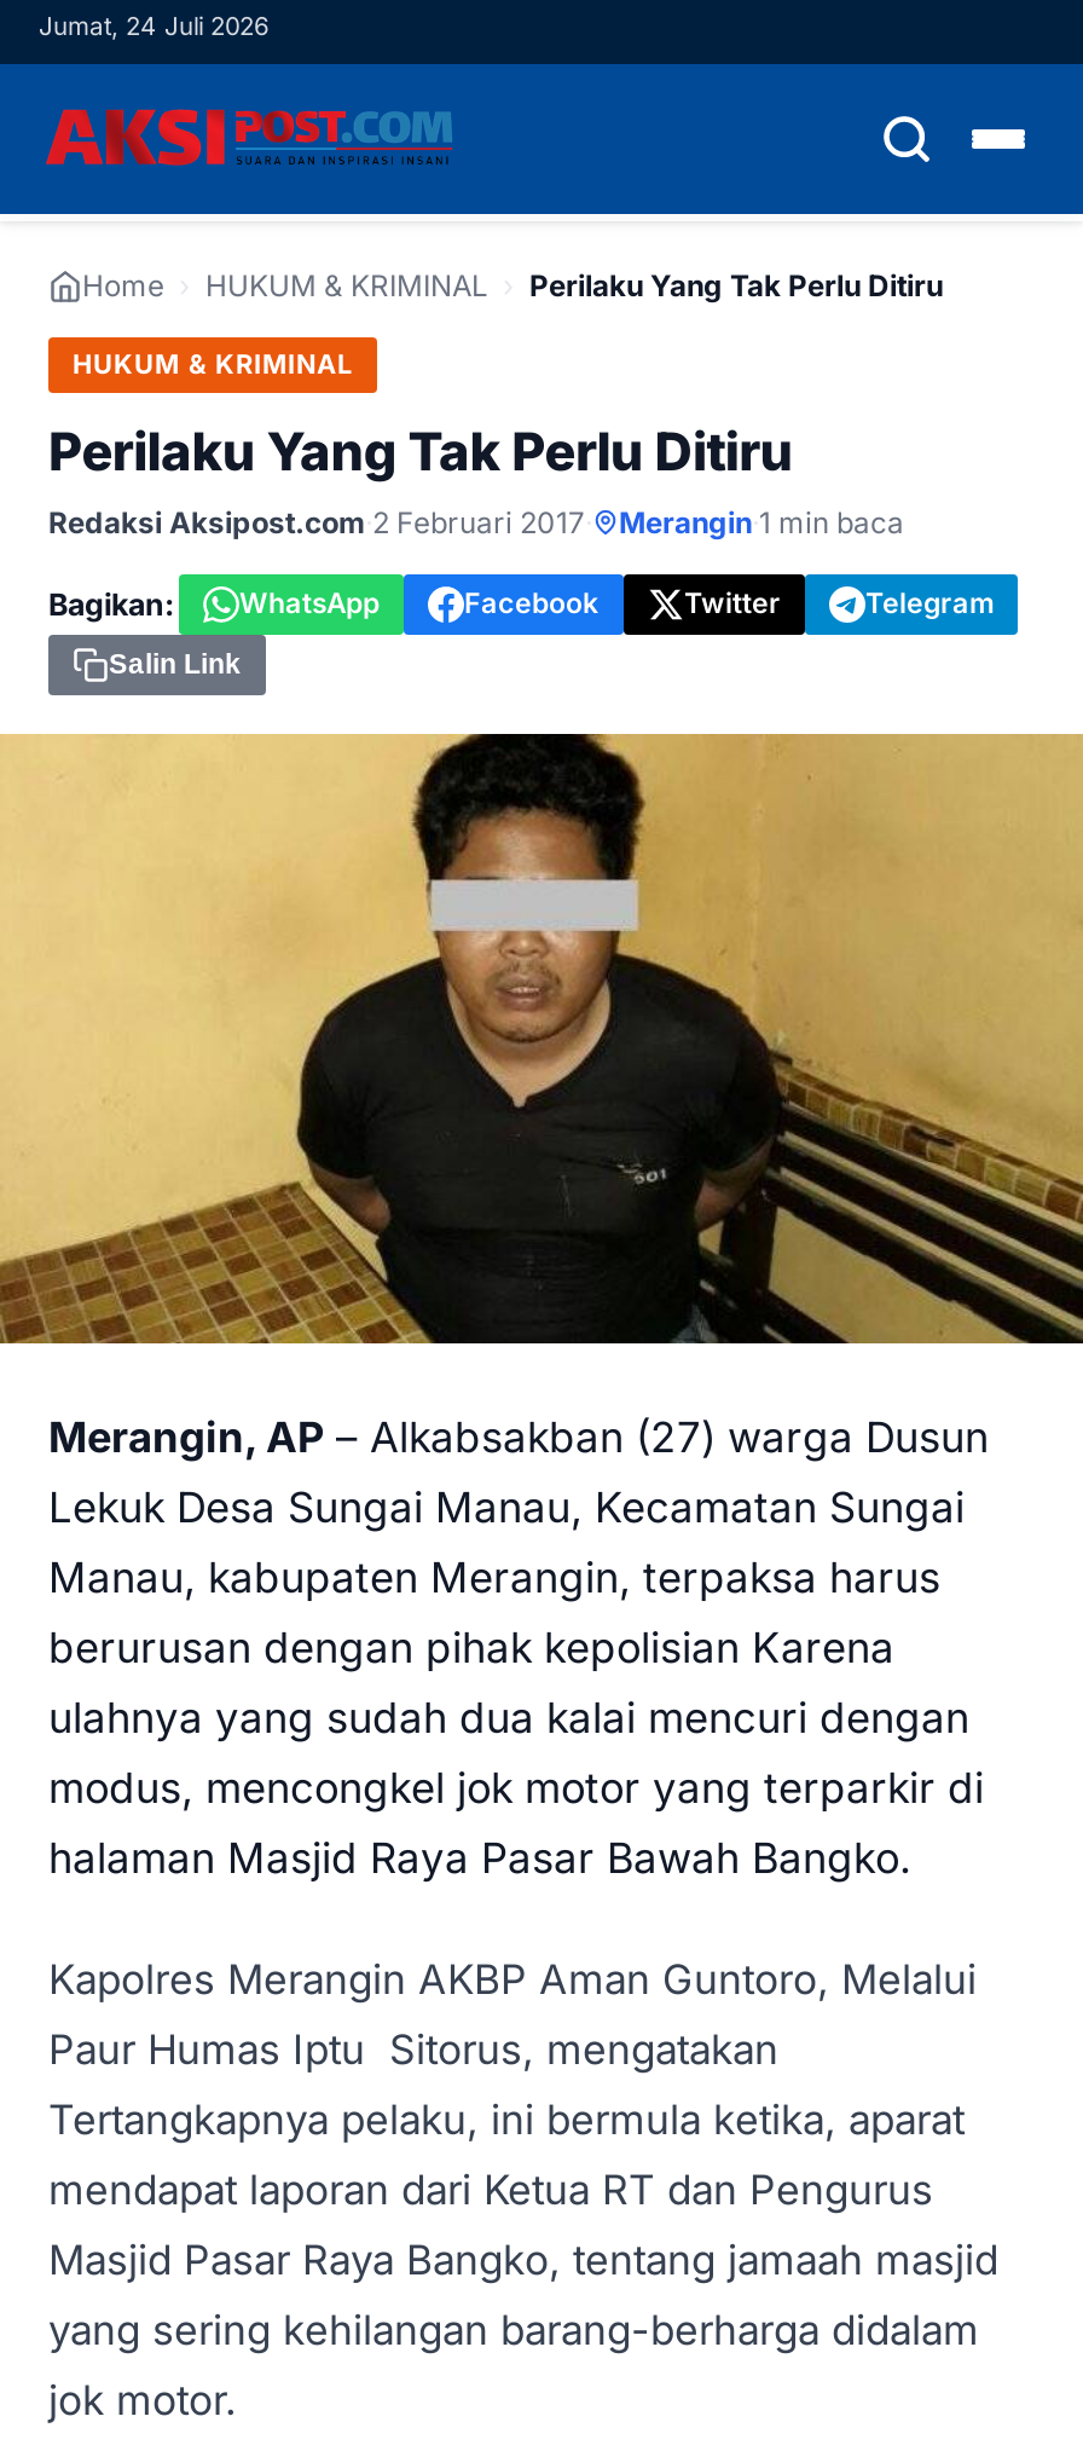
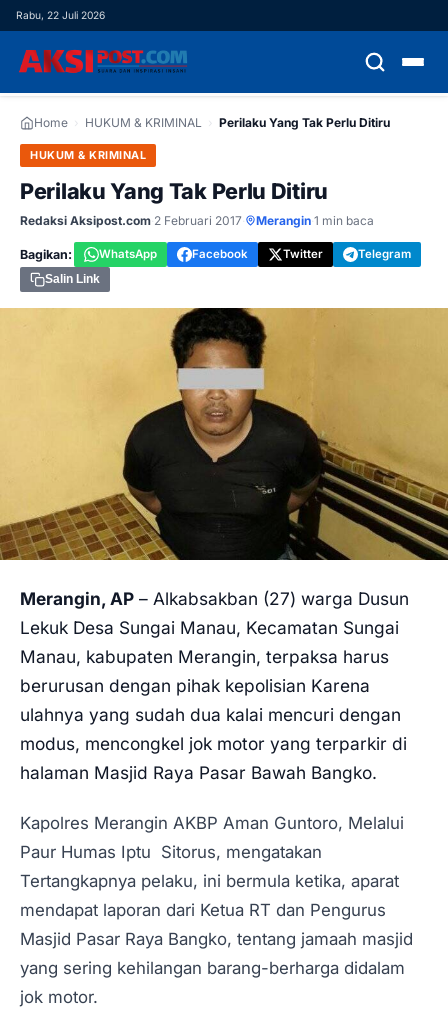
[39,11,268,40] Jumat, 24 Juli 2026 -> [16,9,105,21] Rabu, 22 Juli 2026

